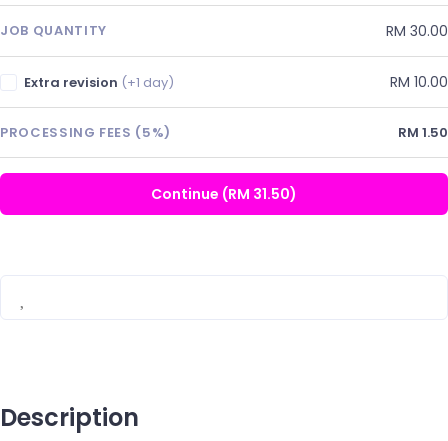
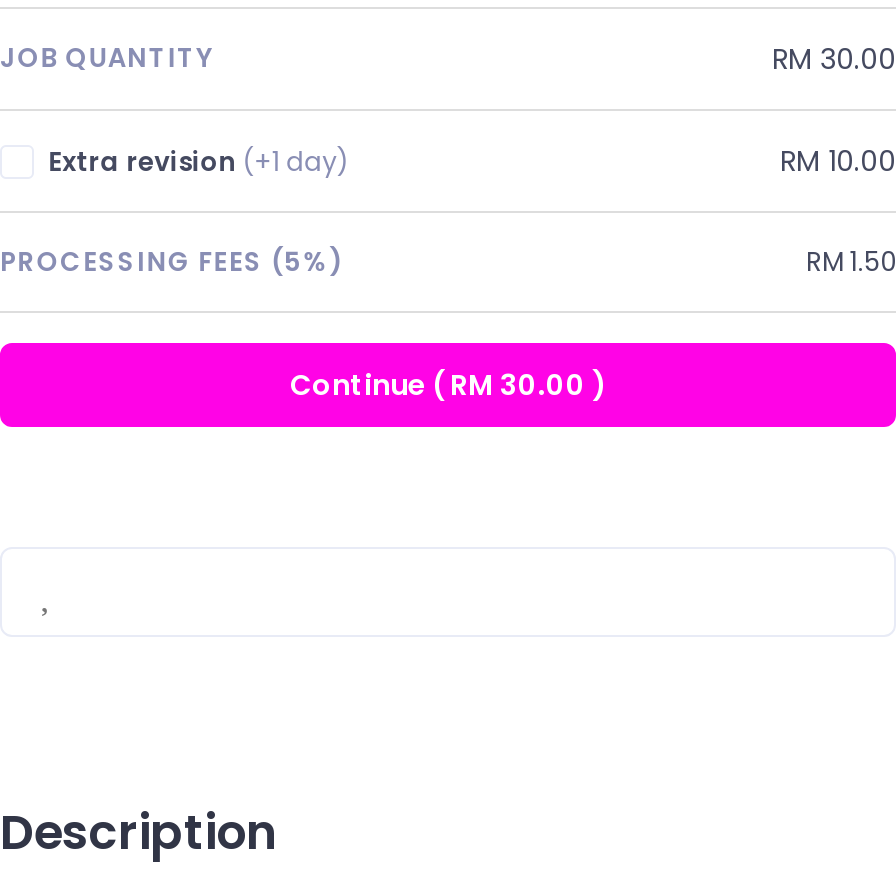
[151,184,297,204] Continue (RM 31.50) -> [290,365,606,405] Continue (RM 30.00)

